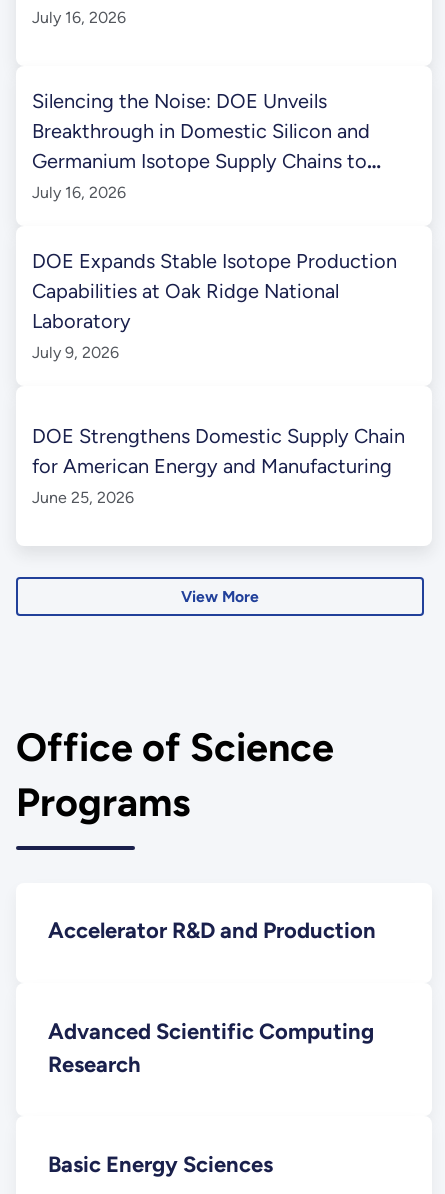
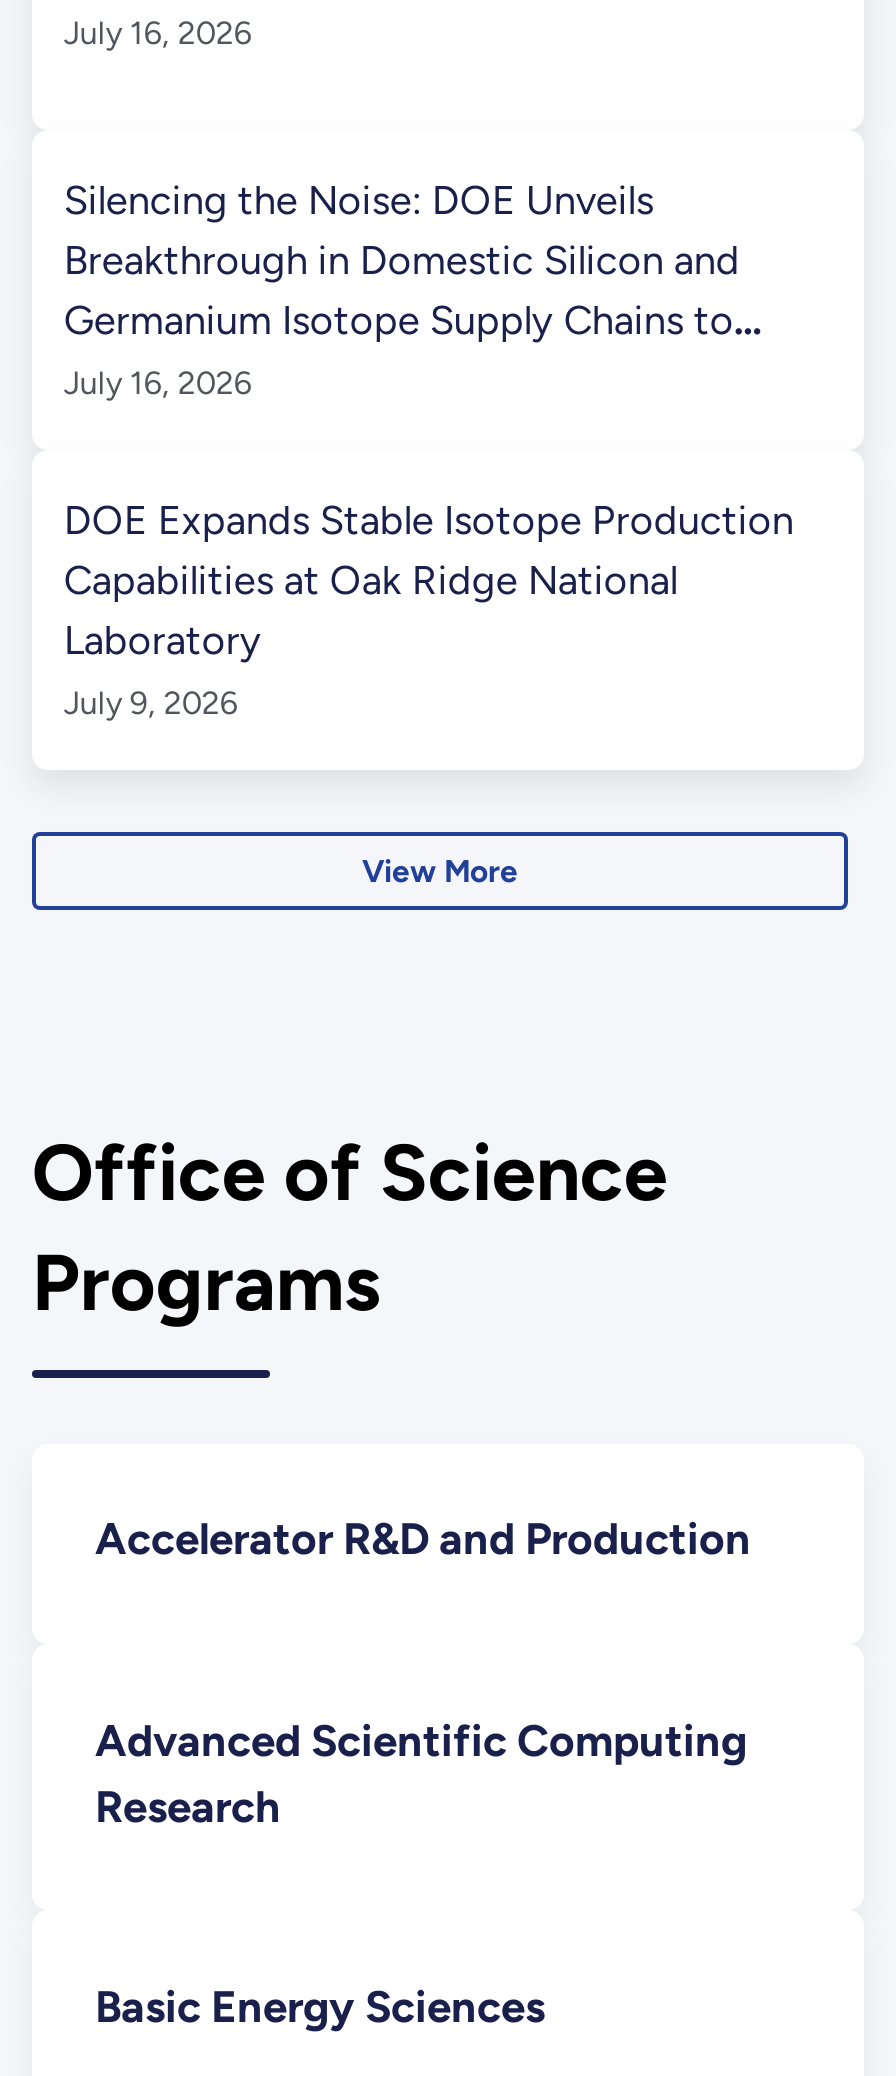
[32,424,405,507] DOE Strengthens Domestic Supply Chain | for American Energy and Manufacturing | June 25, 2026 -> none

